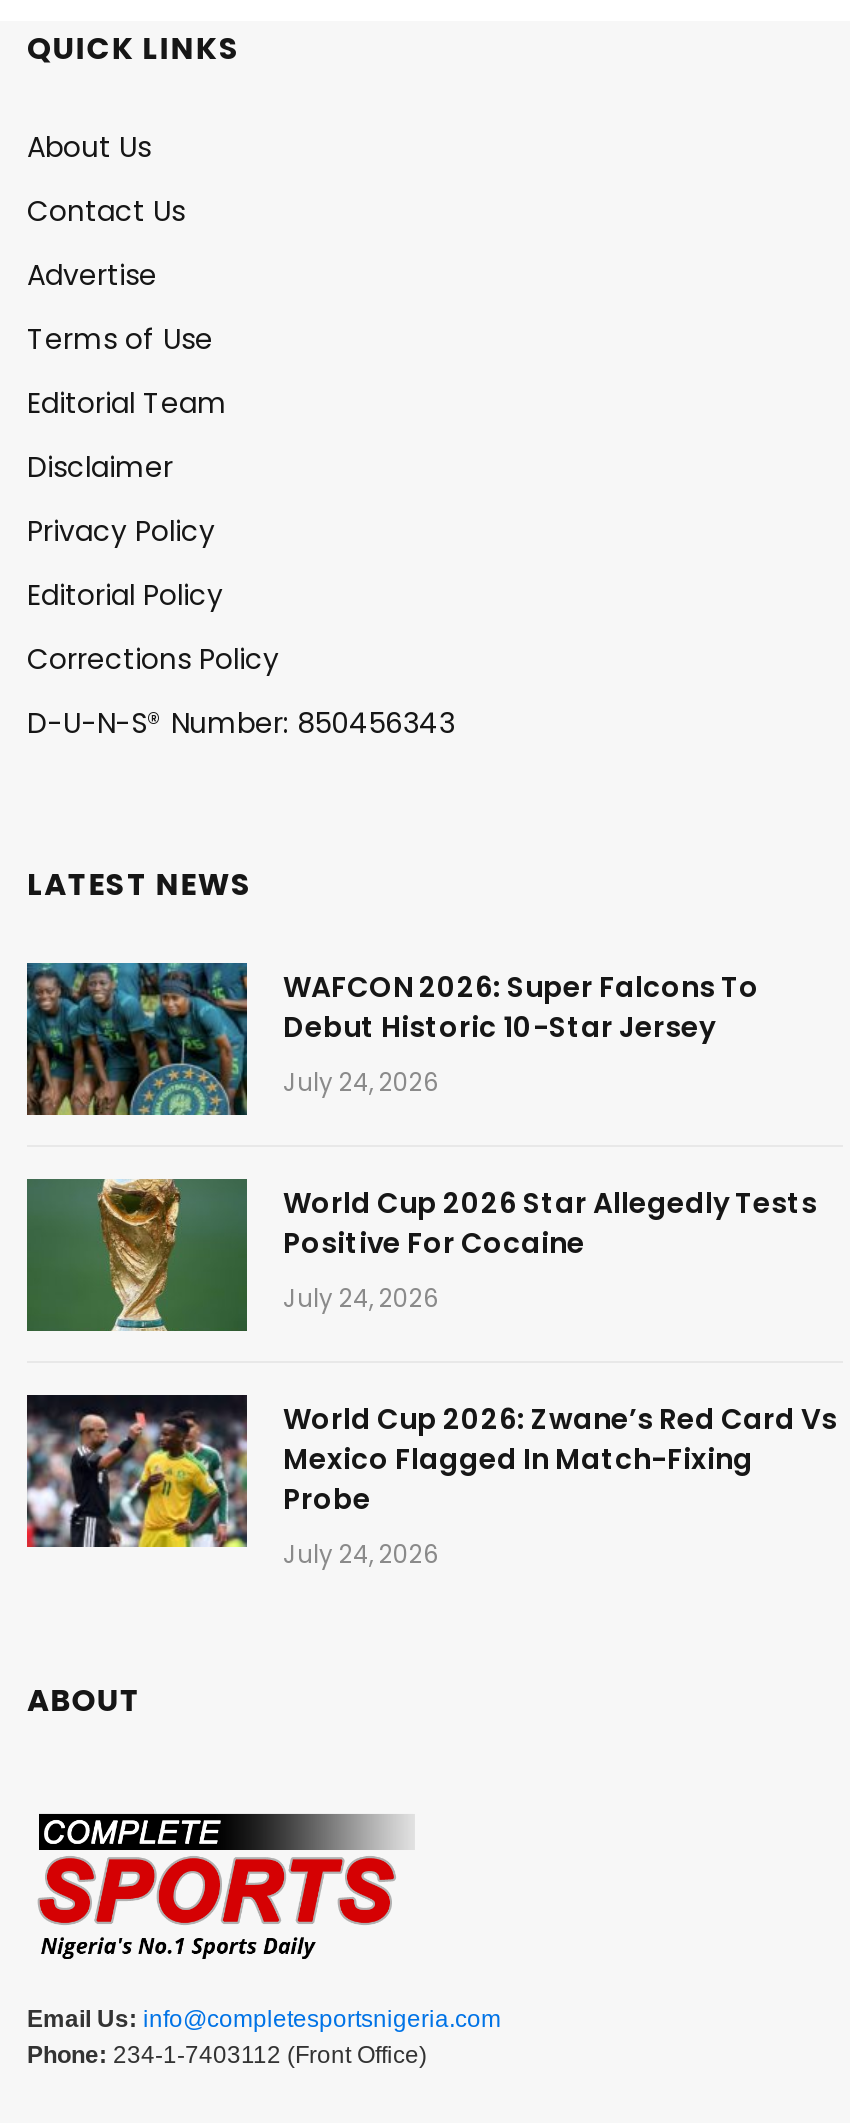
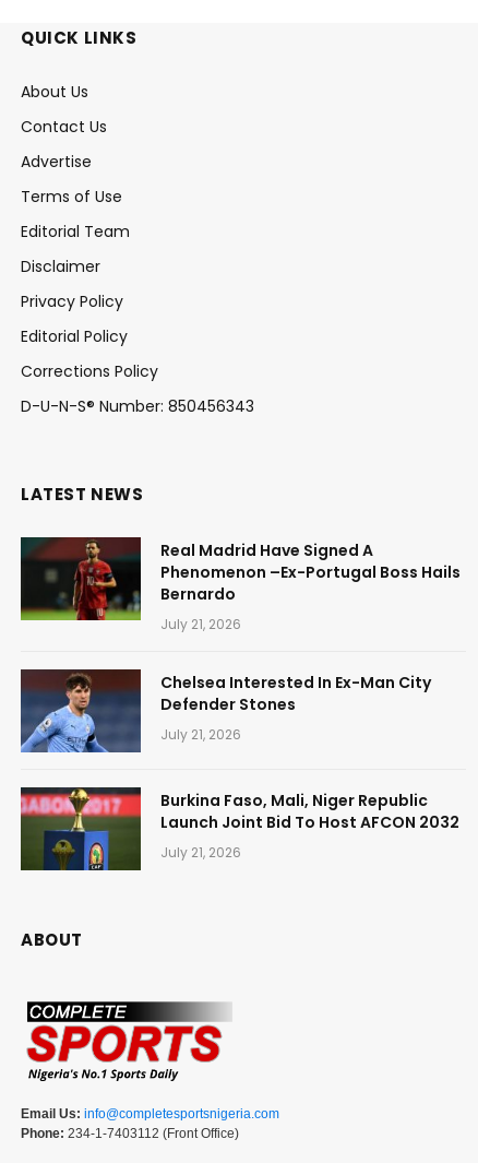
[25,961,759,1117] [image] | WAFCON 2026: Super Falcons To | Debut Historic 10-Star Jersey | July 24, 2026 -> [20,536,461,633] [image] | Real Madrid Have Signed A | Phenomenon –Ex-Portugal Boss Hails | Bernardo | July 21, 2026
[25,1177,817,1357] [image] | World Cup 2026 Star Allegedly Tests | Positive For Cocaine | July 24, 2026 -> [20,655,431,753] [image] | Chelsea Interested In Ex-Man City | Defender Stones | July 21, 2026
[25,1393,837,1573] [image] | World Cup 2026: Zwane’s Red Card Vs | Mexico Flagged In Match-Fixing | Probe | July 24, 2026 -> [20,773,459,871] [image] | Burkina Faso, Mali, Niger Republic | Launch Joint Bid To Host AFCON 2032 | July 21, 2026

